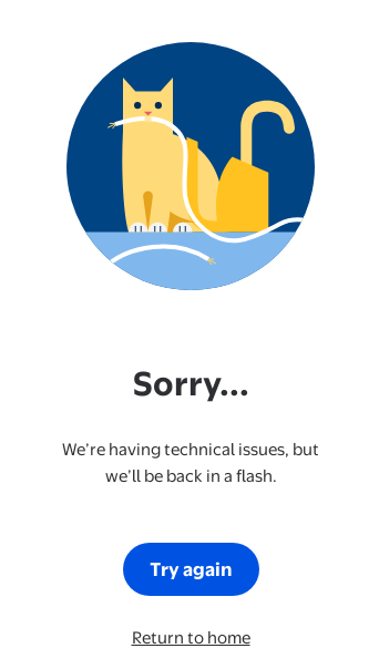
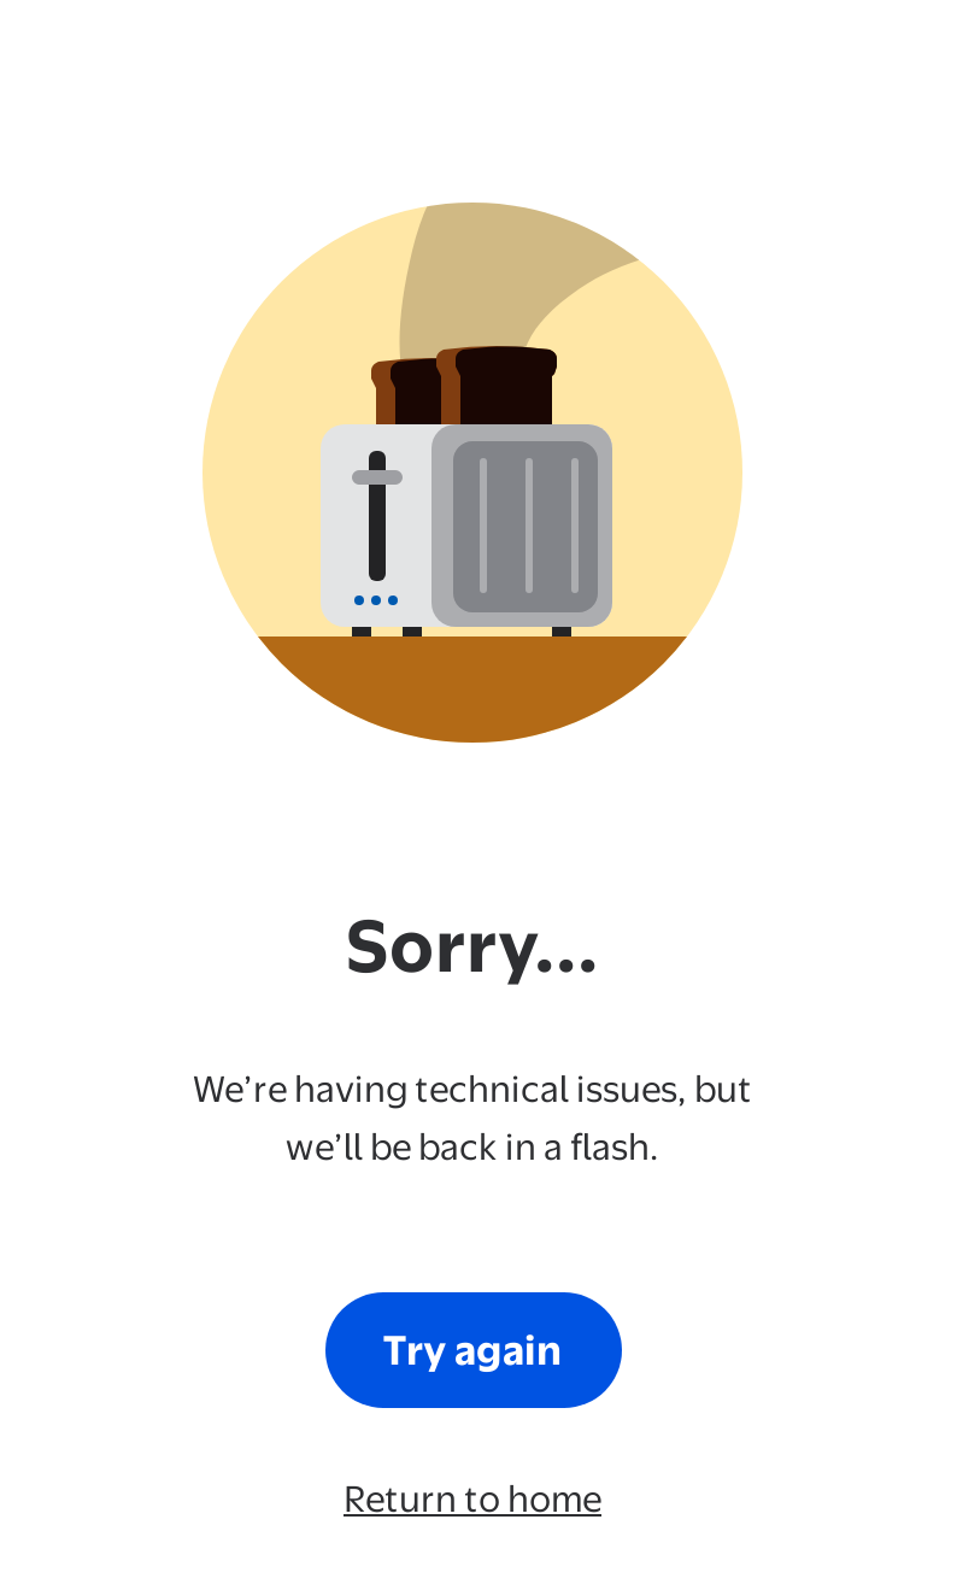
[65,41,316,291] [image] -> [202,203,742,745] [image]

